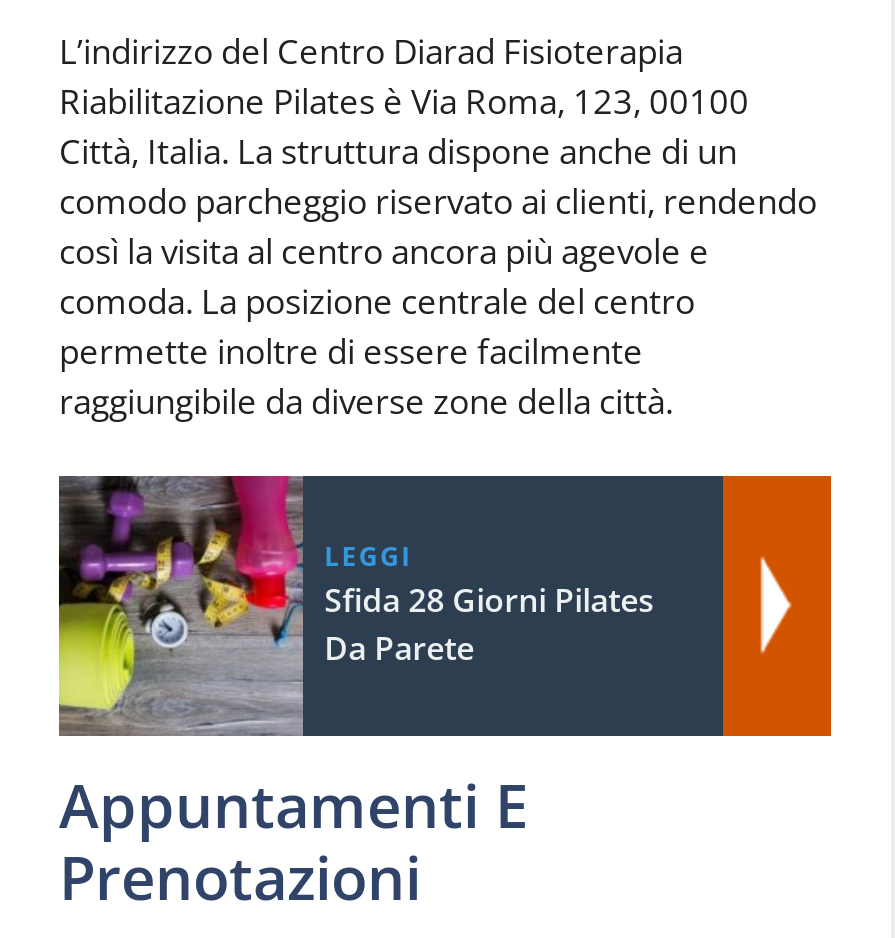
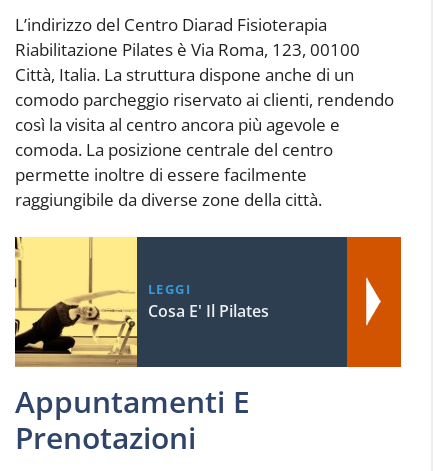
[57,474,654,736] [image] | Sfida 28 Giorni Pilates | Da Parete -> [14,236,269,367] [image] | Cosa E' Il Pilates

